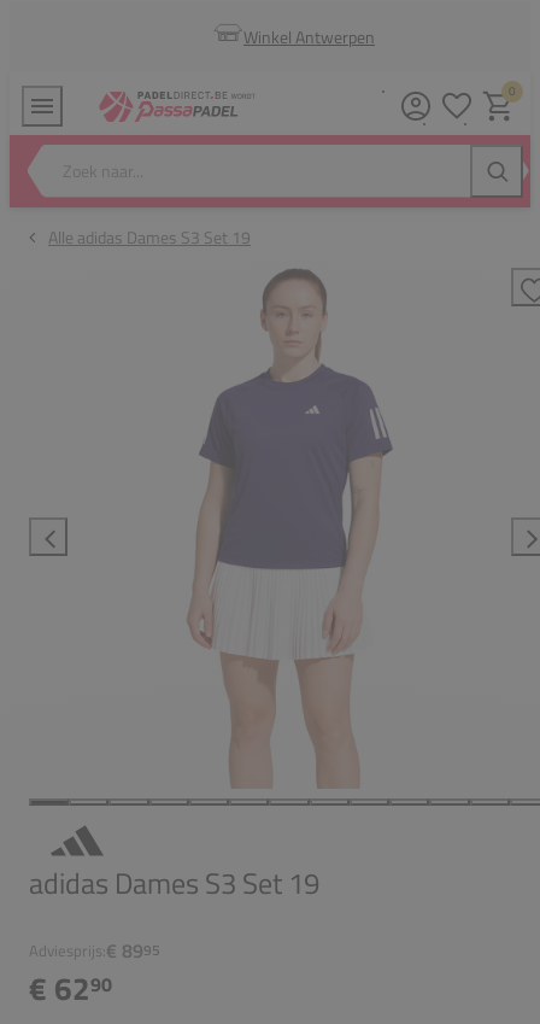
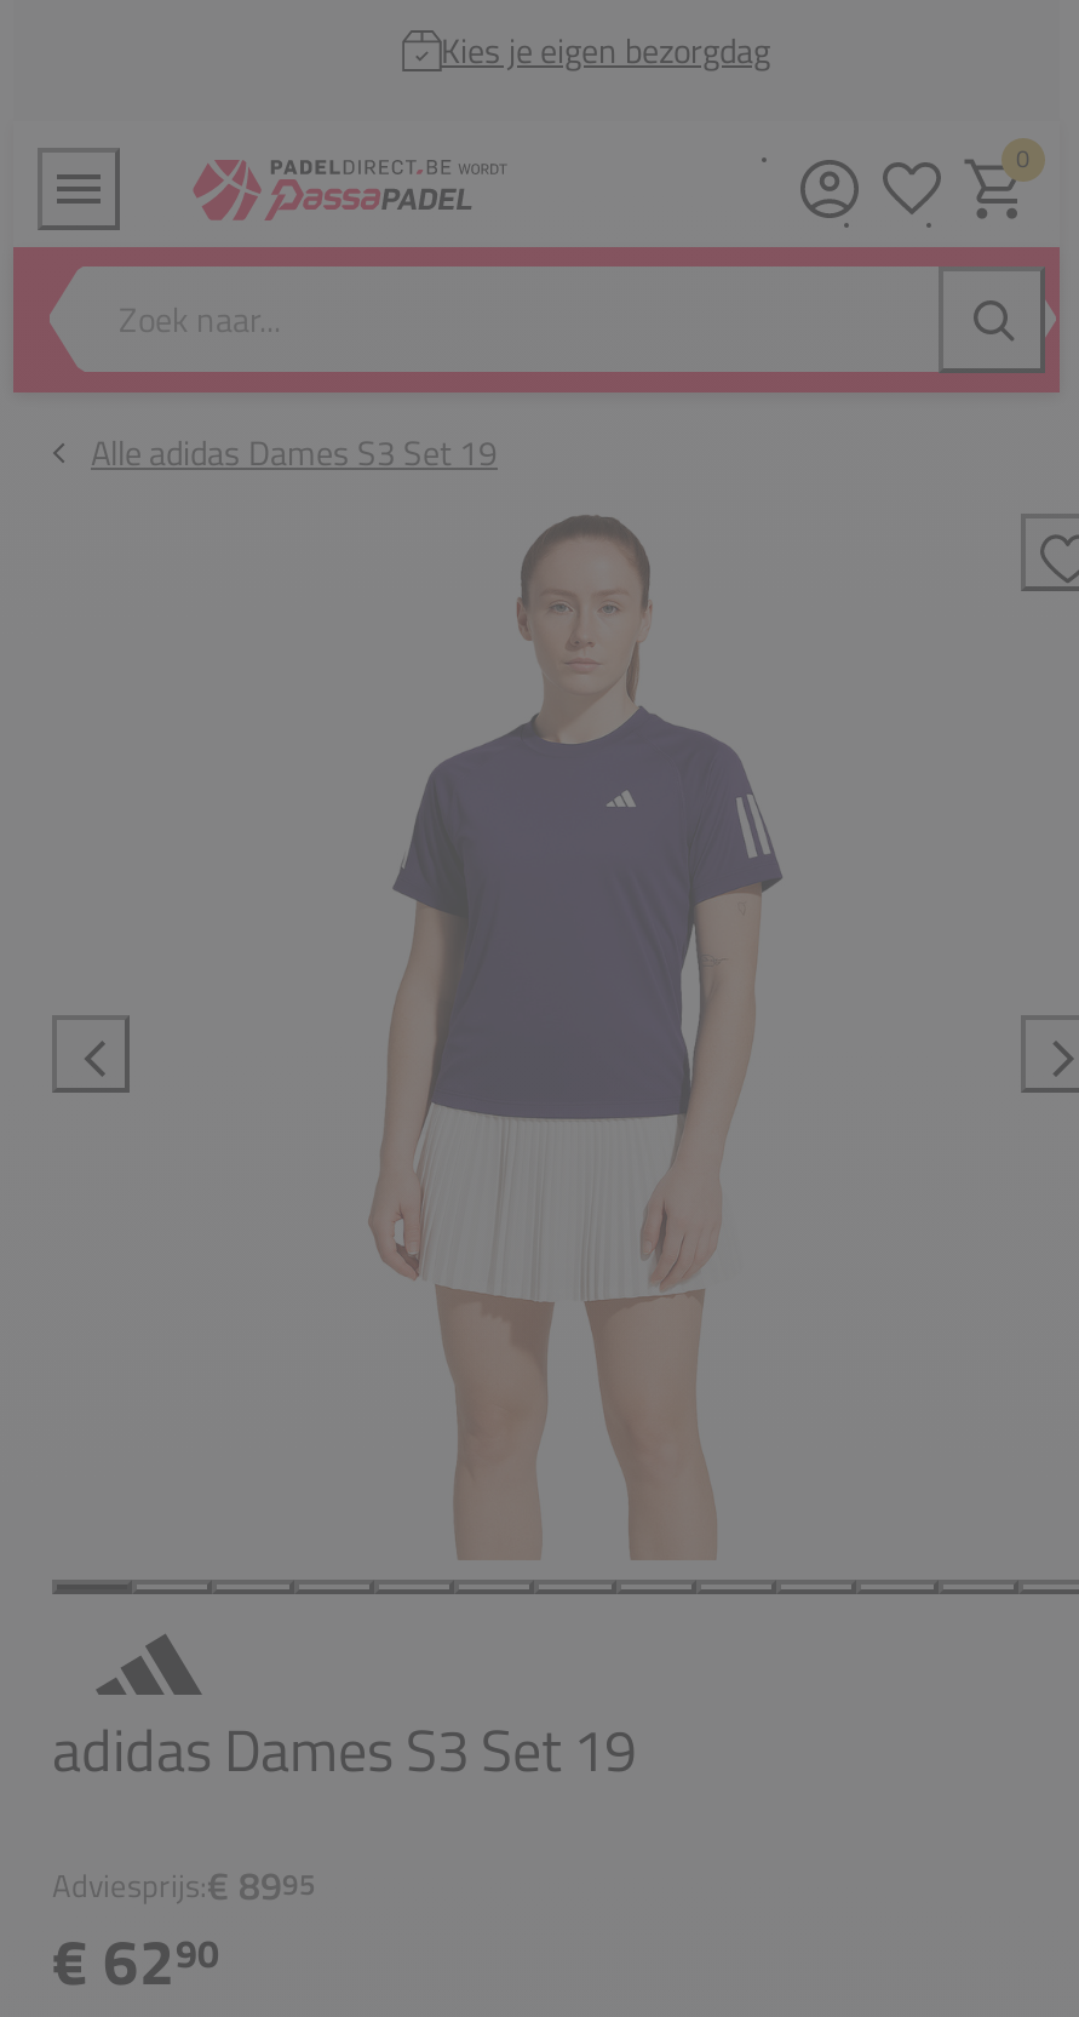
[243,24,375,49] Winkel Antwerpen -> [441,24,770,75] Kies je eigen bezorgdag

